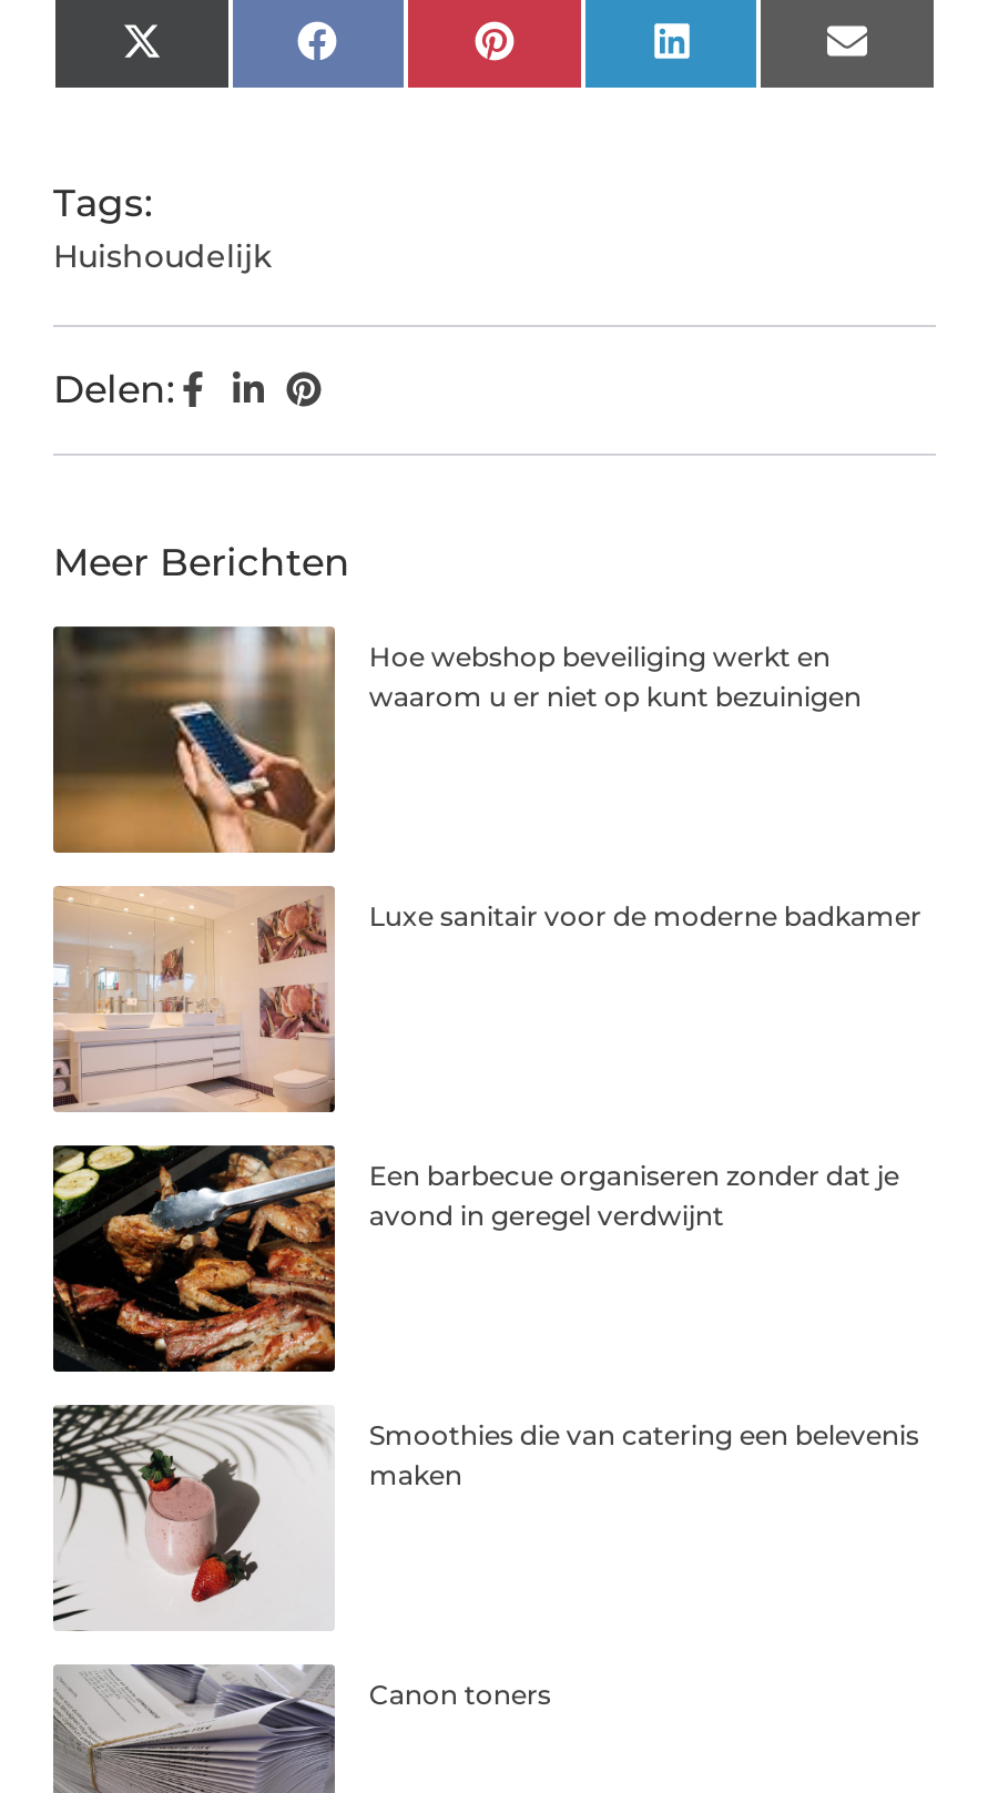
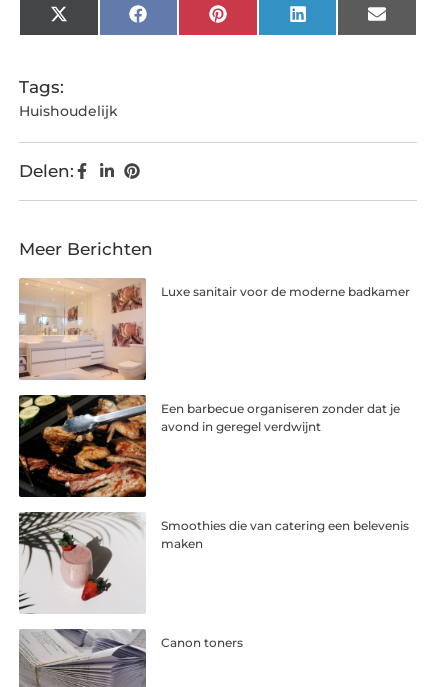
[51,624,861,853] [image] | Hoe webshop beveiliging werkt en | waarom u er niet op kunt bezuinigen -> none

